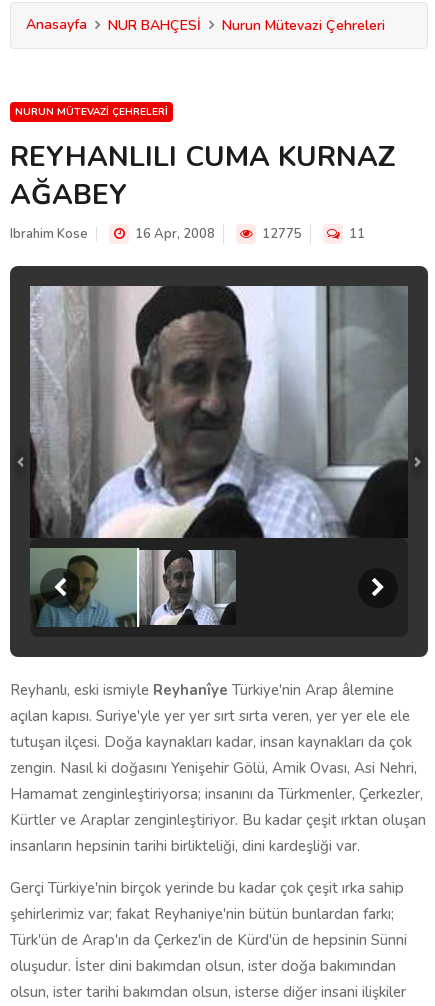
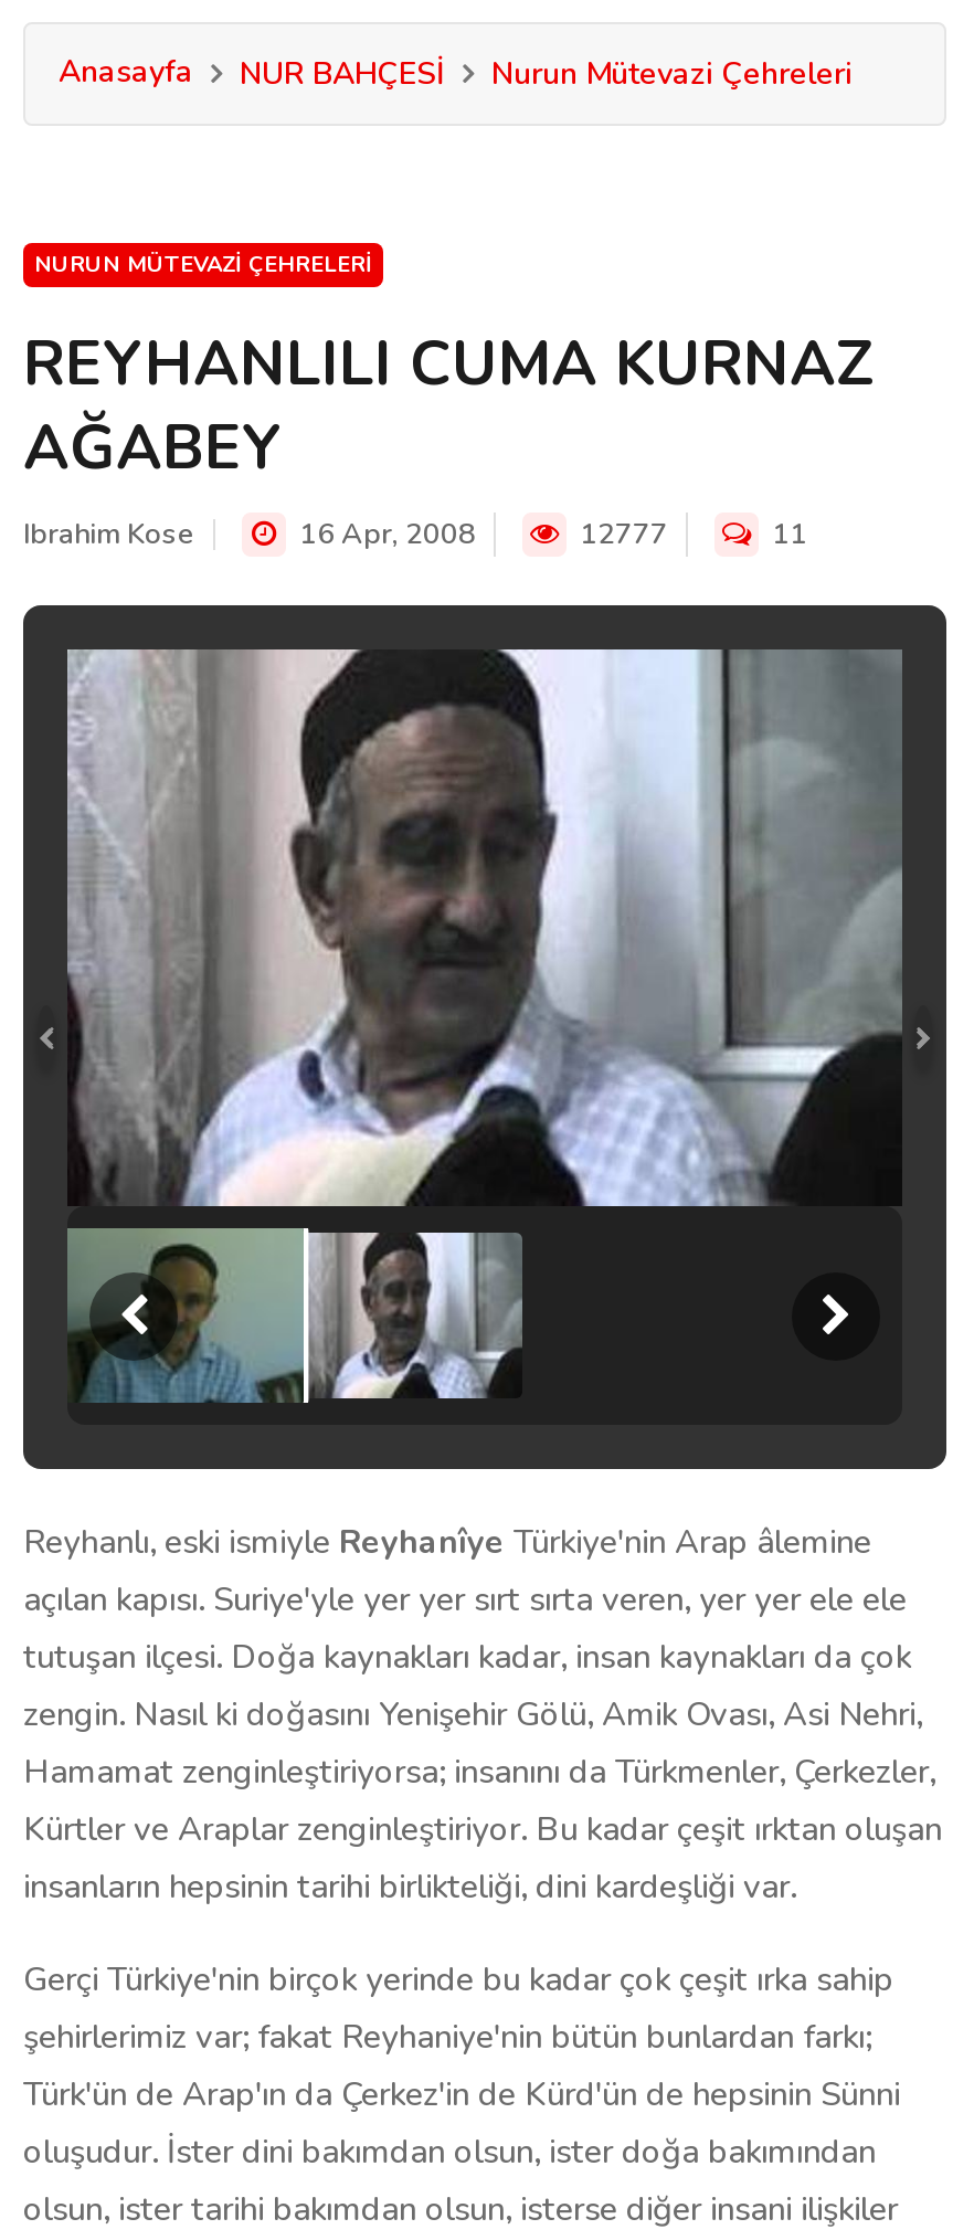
[259,225,302,243] 12775 -> [573,515,668,554] 12777

